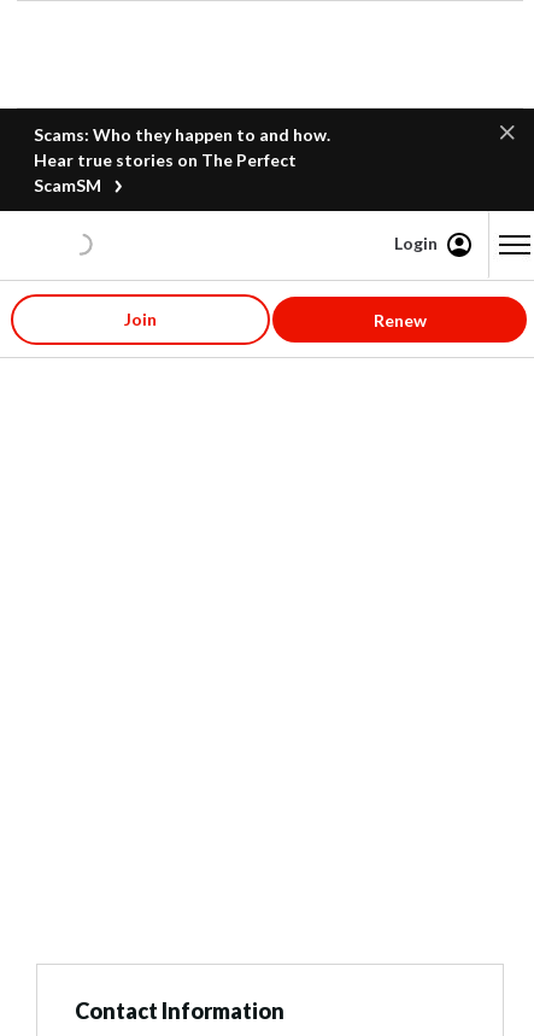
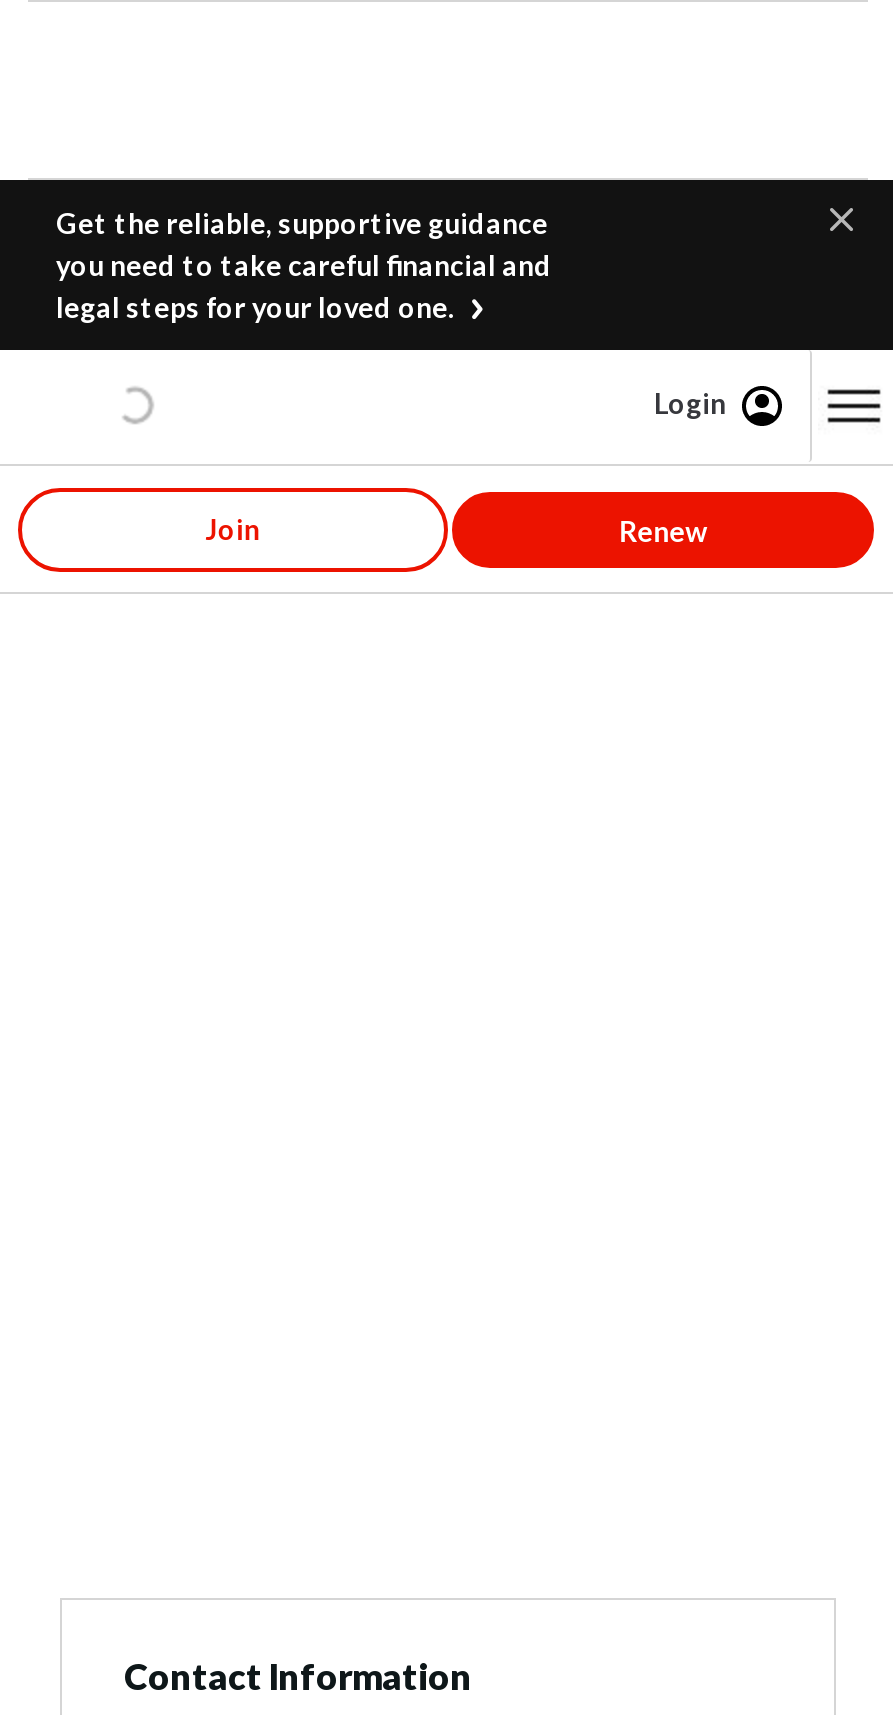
[34,124,330,195] Scams: Who they happen to and how. | Hear true stories on The Perfect | ScamSM -> [56,206,552,324] Get the reliable, supportive guidance | you need to take careful financial and | legal steps for your loved one.

